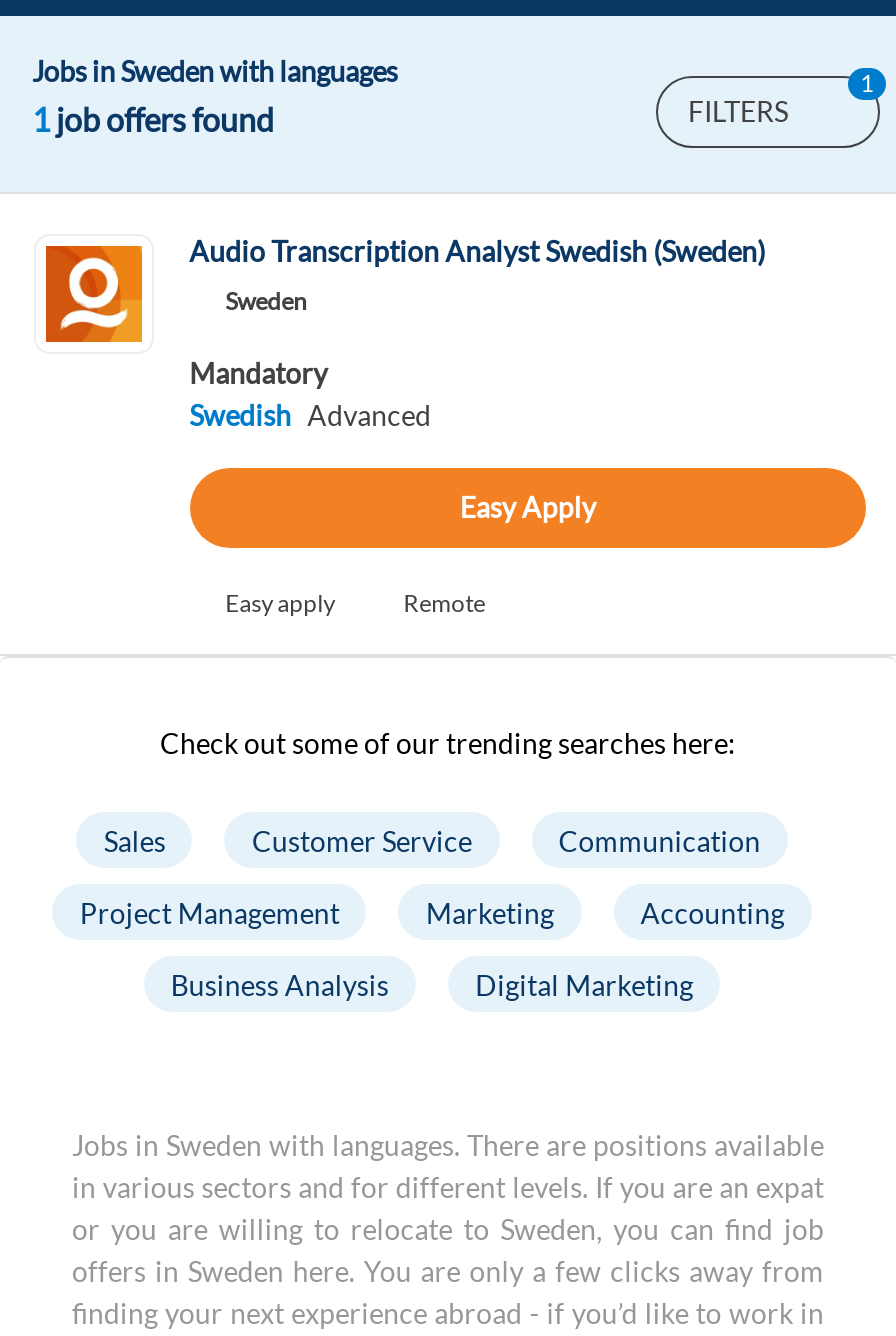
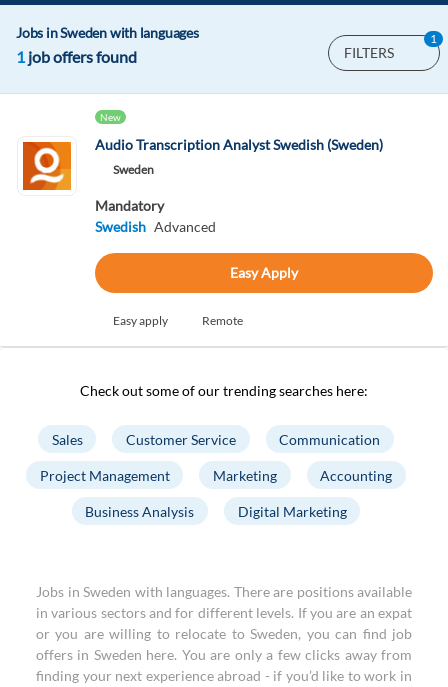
none -> [100,111,121,123] New

